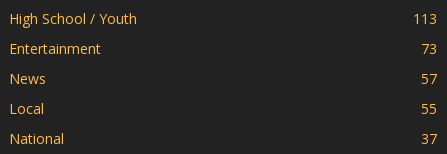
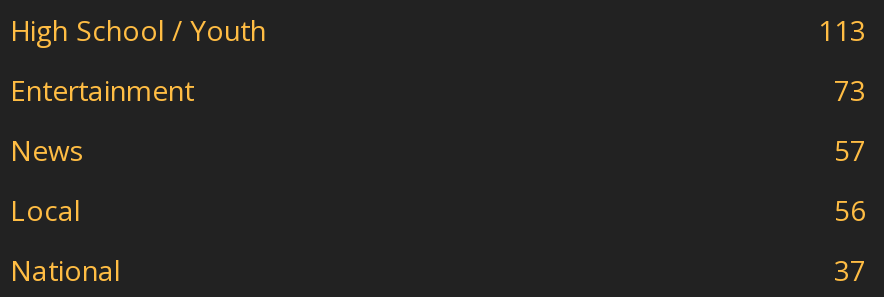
[421,99,437,118] 55 -> [834,190,866,228] 56

